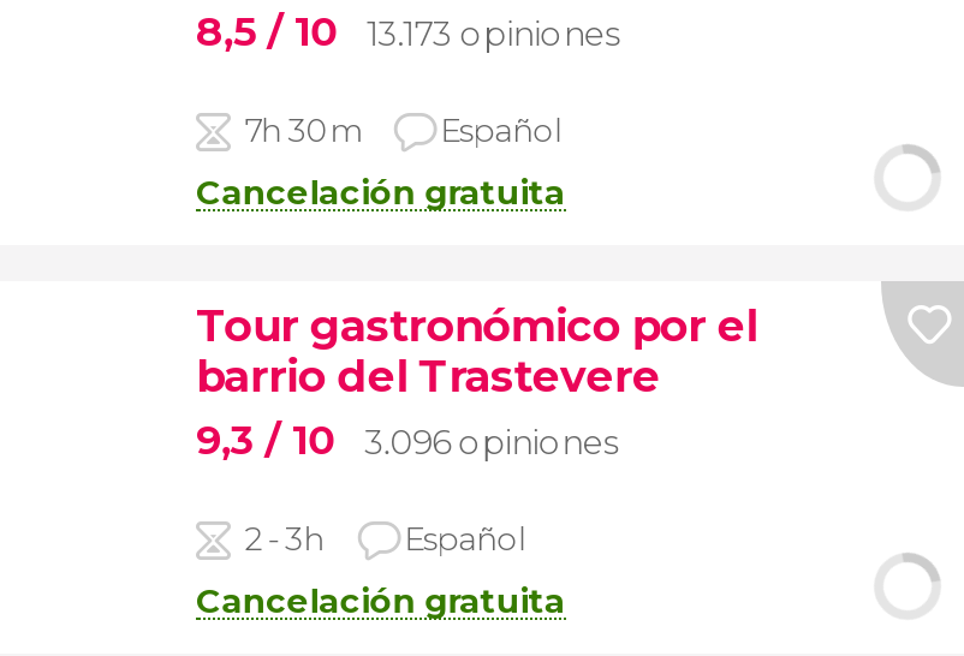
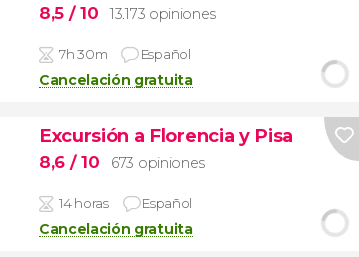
[196,298,757,463] Tour gastronómico por el | barrio del Trastevere | 9,3 / 10 | 3.096 opiniones -> [39,124,293,172] Excursión a Florencia y Pisa | 8,6 / 10 | 673 opiniones
[244,518,324,556] 2 - 3h -> [59,194,109,210] 14 horas

